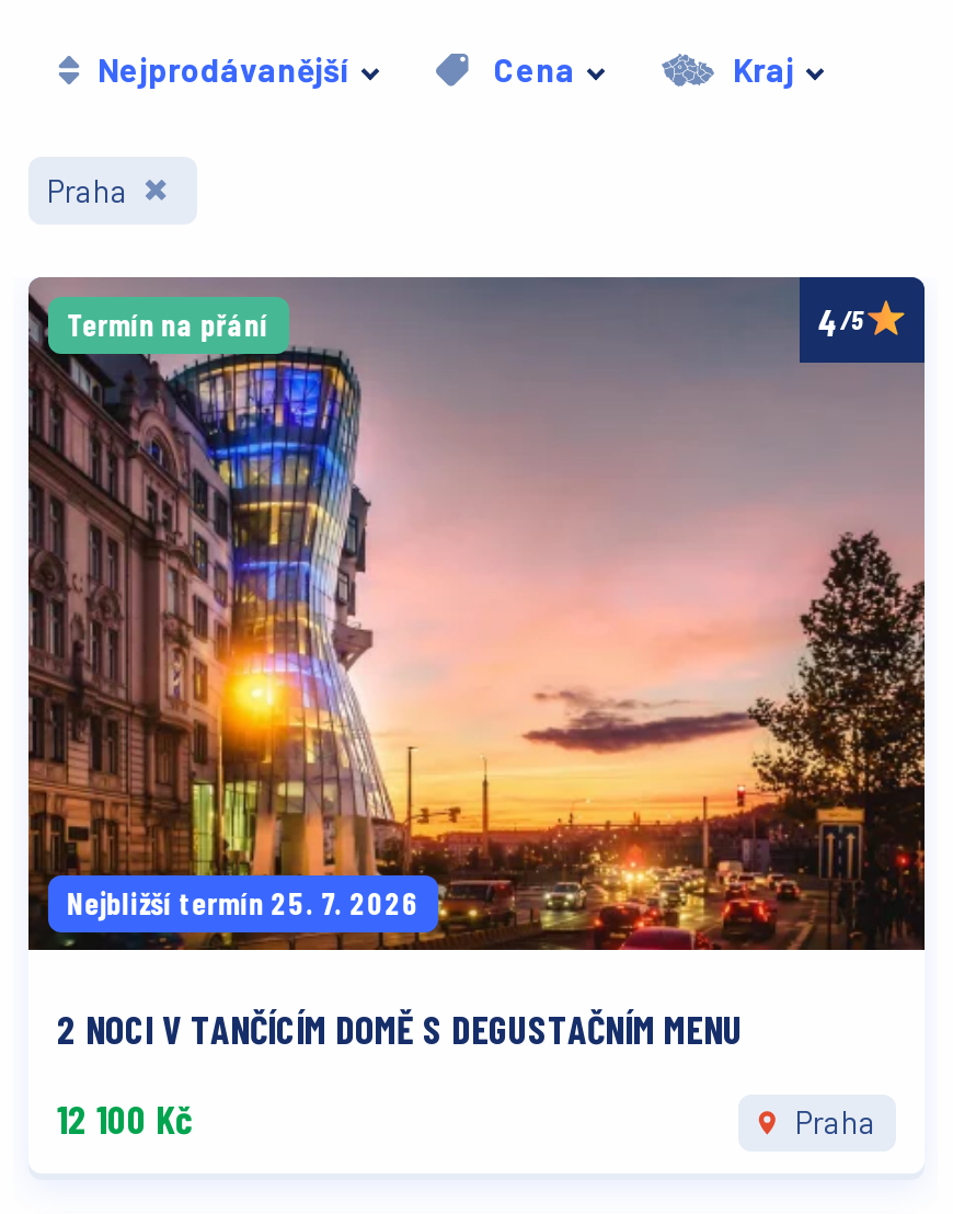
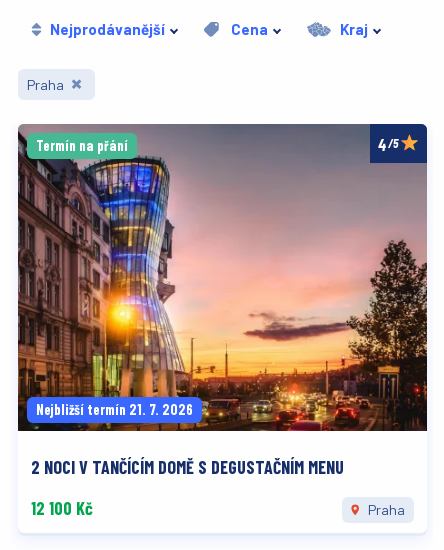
[66,884,417,921] Nejbližší termín 25. 7. 2026 -> [35,401,192,418] Nejbližší termín 21. 7. 2026

